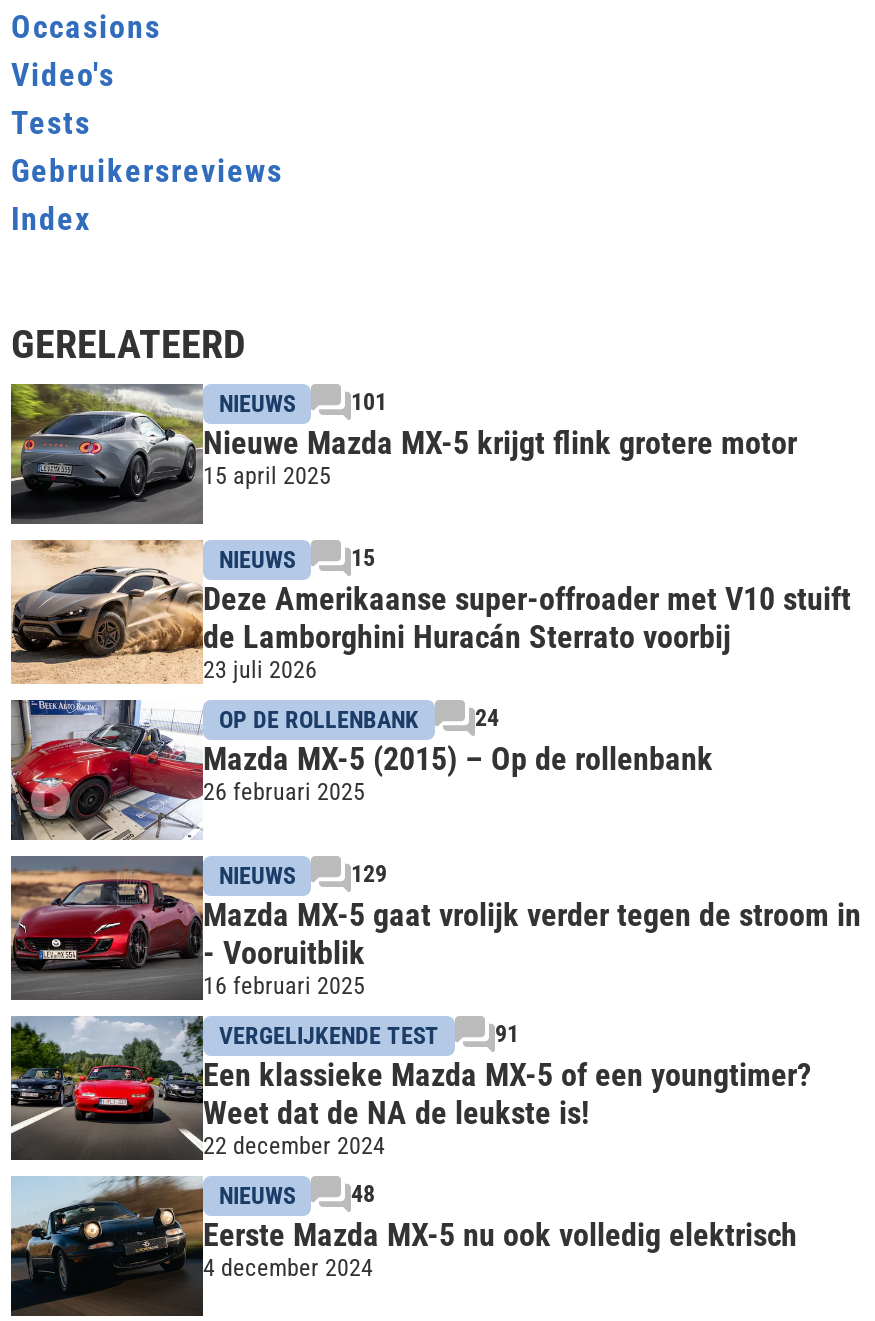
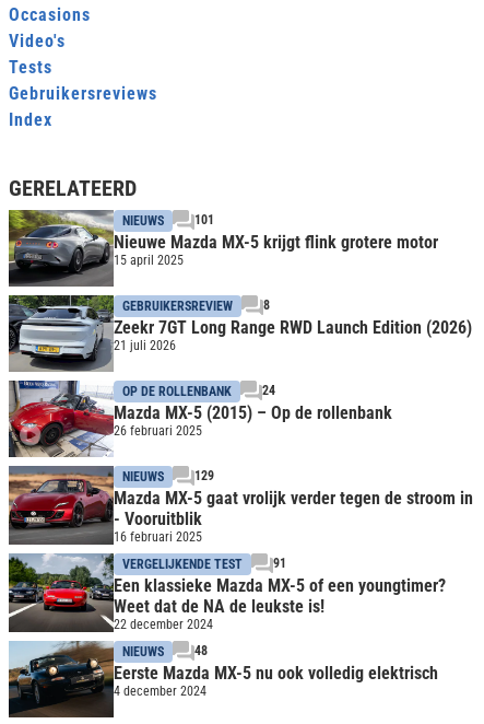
[9,538,851,686] [image] | NIEUWS | 15 | Deze Amerikaanse super-offroader met V10 stuift | de Lamborghini Huracán Sterrato voorbij | 23 juli 2026 -> [8,294,472,373] [image] | GEBRUIKERSREVIEW | 8 | Zeekr 7GT Long Range RWD Launch Edition (2026) | 21 juli 2026

